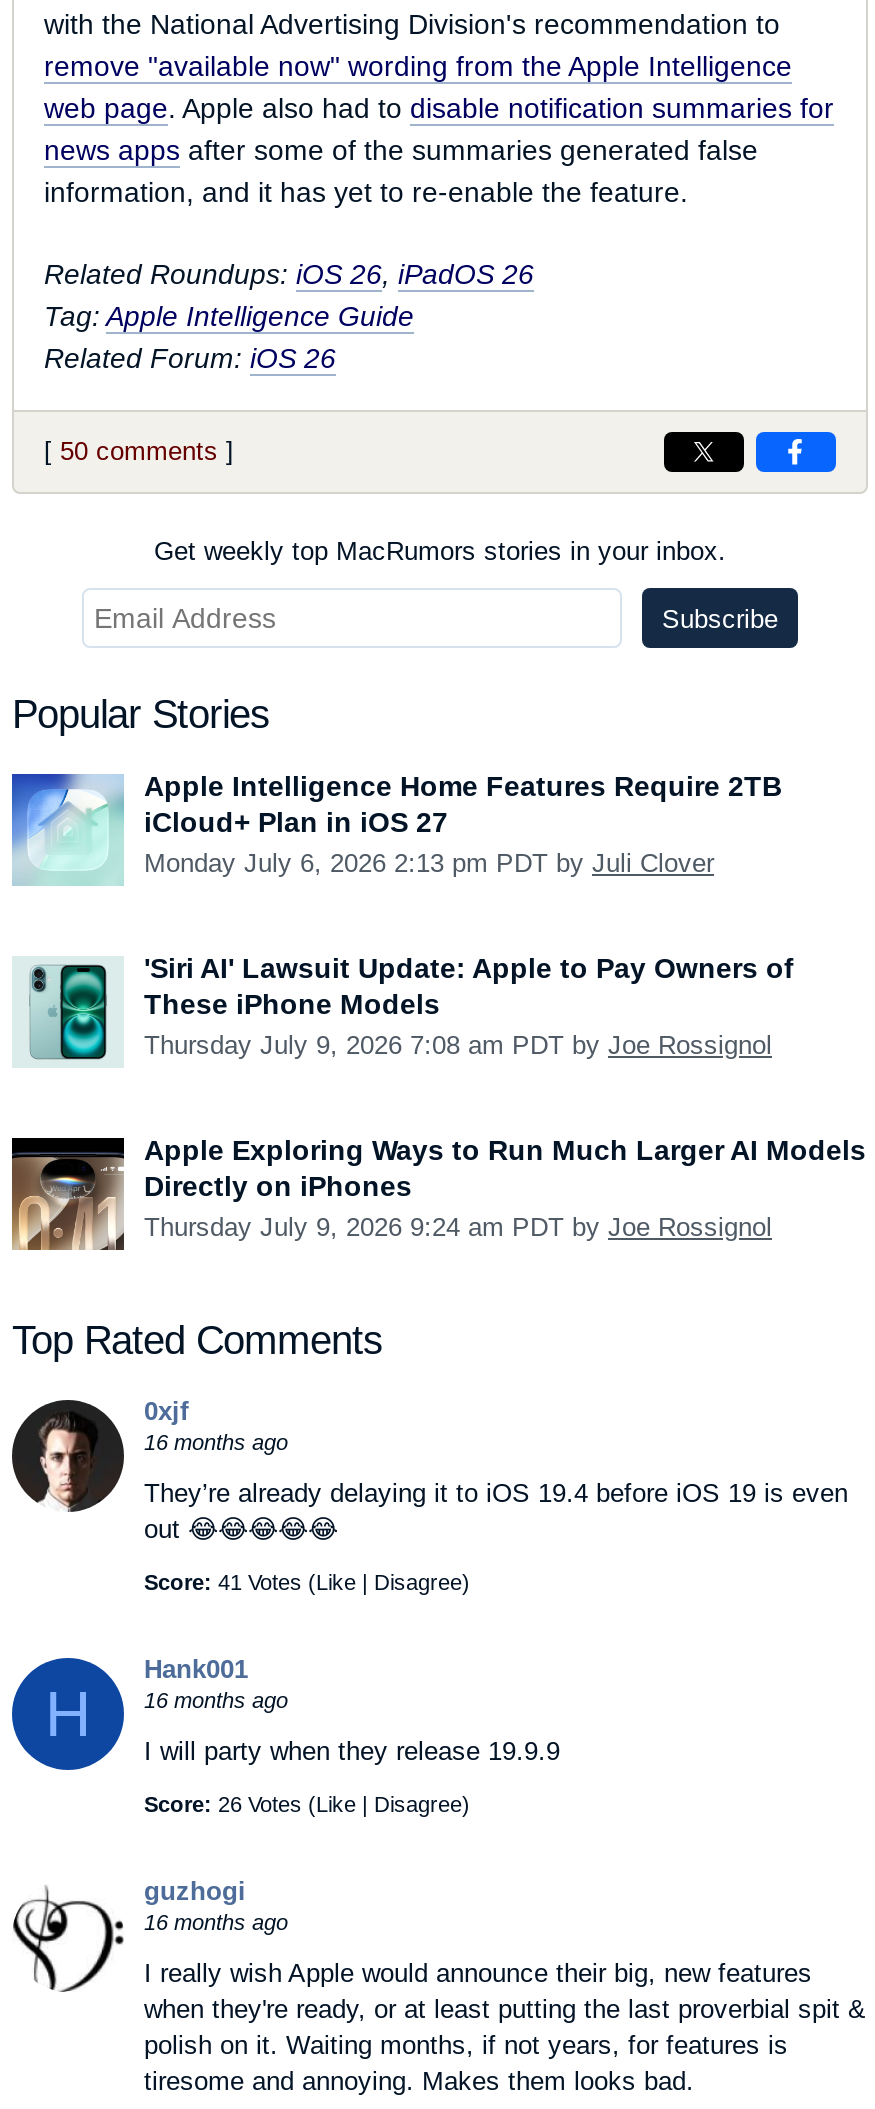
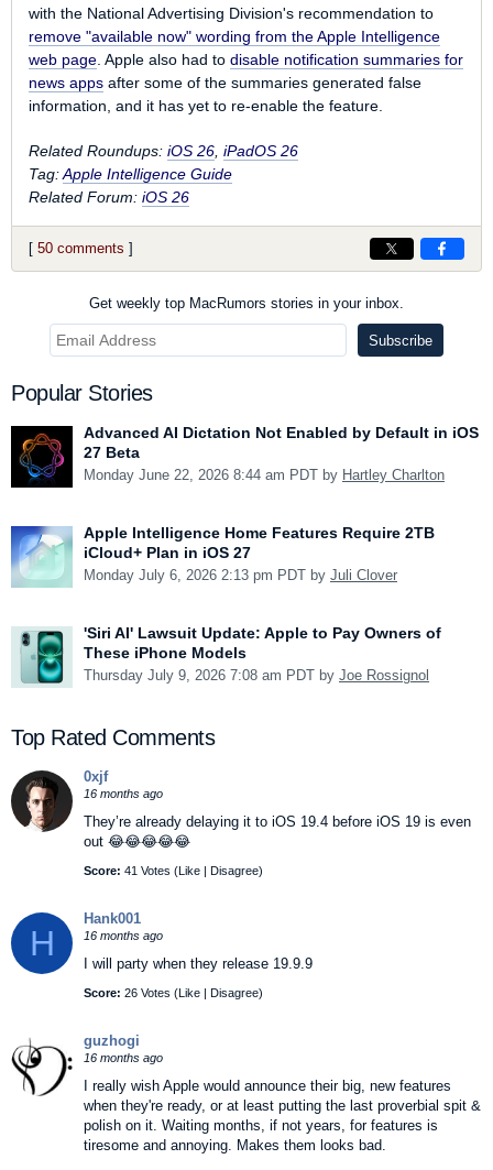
none -> [10,423,479,489] [image] | Advanced AI Dictation Not Enabled by Default in iOS | 27 Beta | Monday June 22, 2026 8:44 am PDT by Hartley Charlton
moved [10,769,794,1059] -> [10,523,441,683]: [image] | Apple Intelligence Home Features Require 2TB | iCloud+ Plan in iOS 27 | Monday July 6, 2026 2:13 pm PDT by Juli Clover | 'Siri AI' Lawsuit Update: Apple to Pay Owners of | These iPhone Models | Thursday July 9, 2026 7:08 am PDT by Joe Rossignol
[10,1133,866,1252] [image] | Apple Exploring Ways to Run Much Larger AI Models | Directly on iPhones | Thursday July 9, 2026 9:24 am PDT by Joe Rossignol -> none

